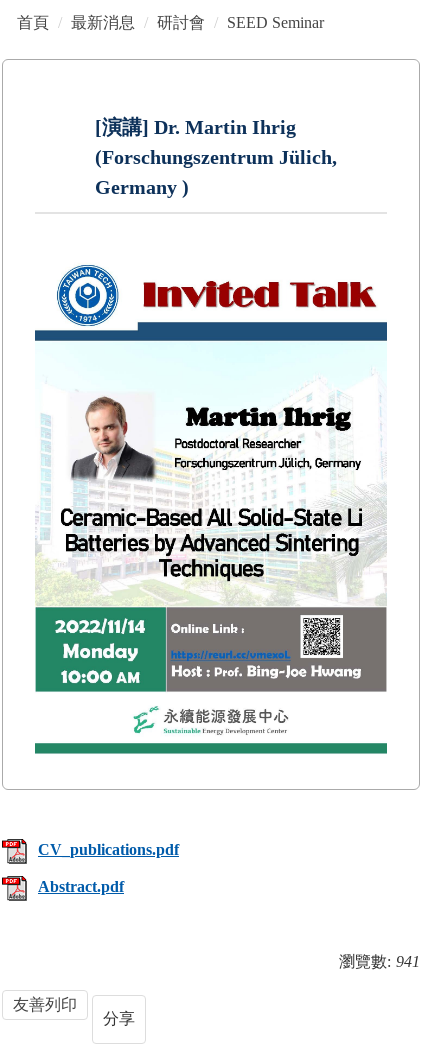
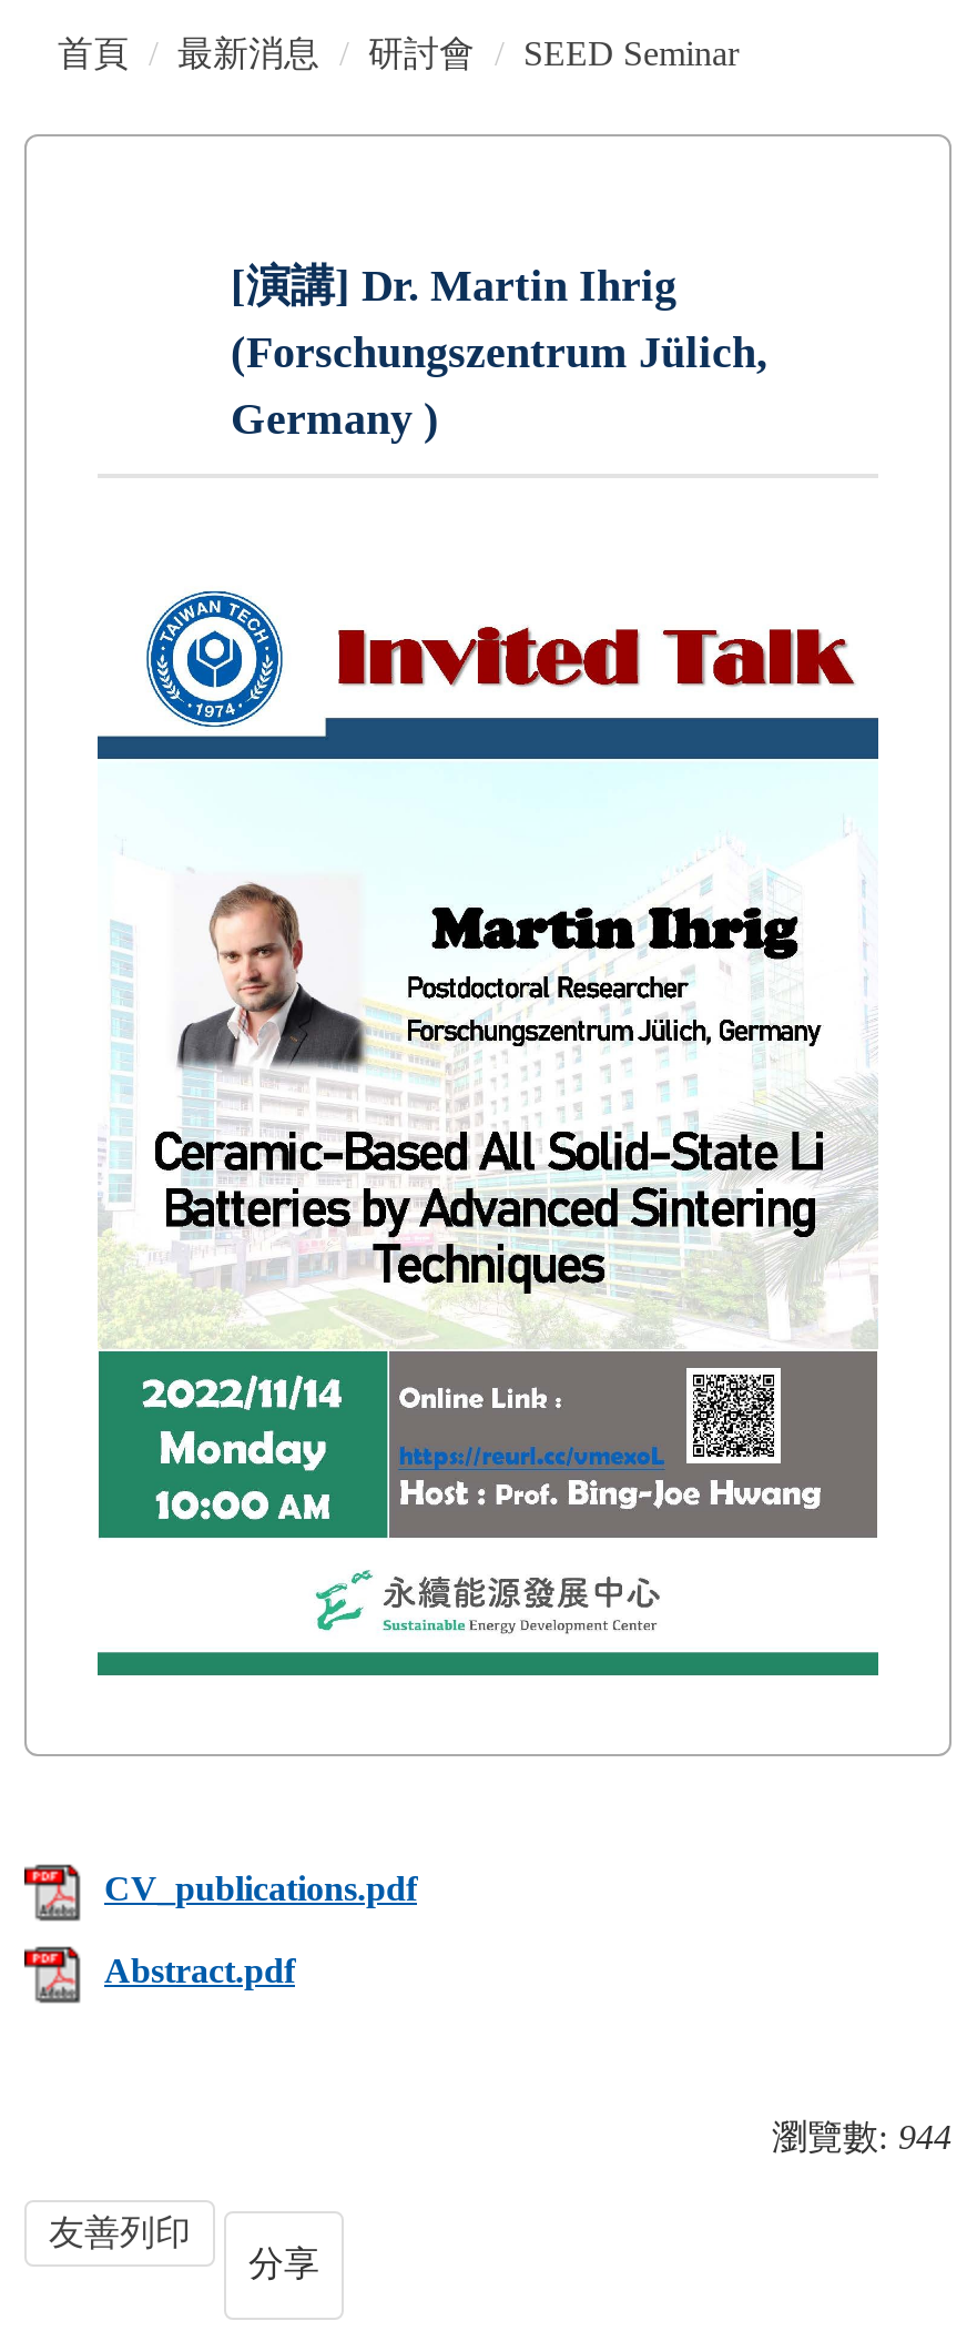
[339,952,420,969] 瀏覽數: 941 -> [772,2117,951,2155] 瀏覽數: 944

